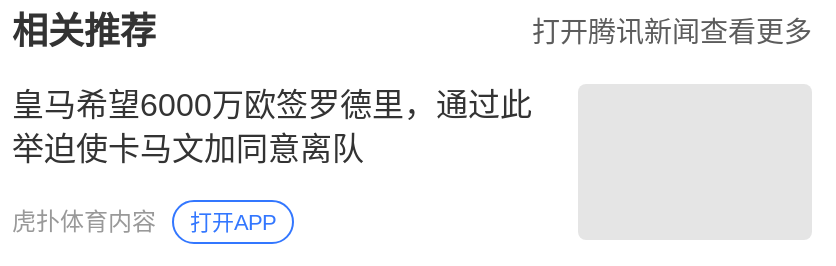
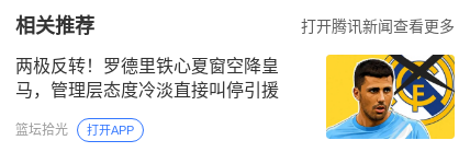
none -> [325,54,456,140] [image]
[12,88,532,166] 皇马希望6000万欧签罗德里，通过此 | 举迫使卡马文加同意离队 -> [15,57,279,99] 两极反转！罗德里铁心夏窗空降皇 | 马，管理层态度冷淡直接叫停引援
[12,208,156,236] 虎扑体育内容 -> [15,122,68,137] 篮坛拾光

